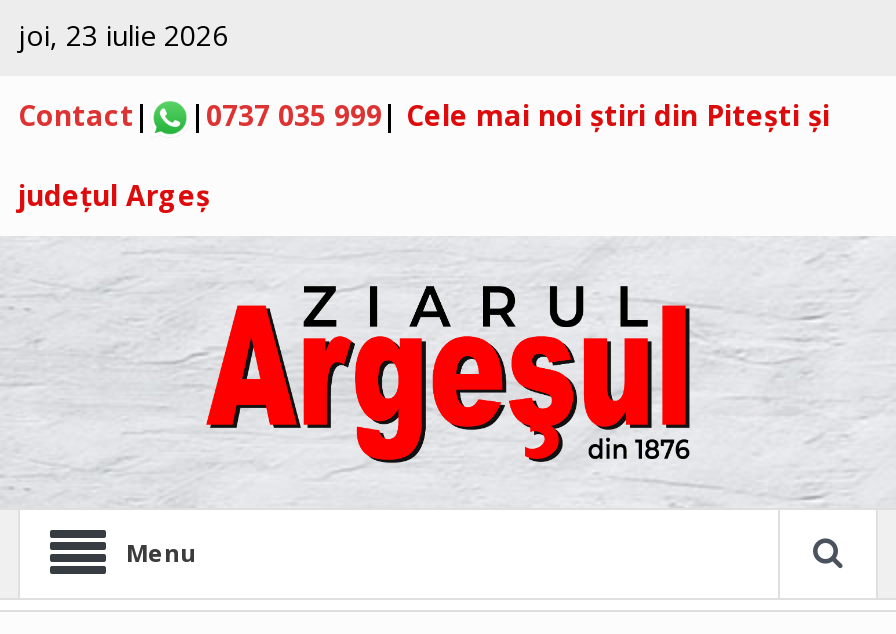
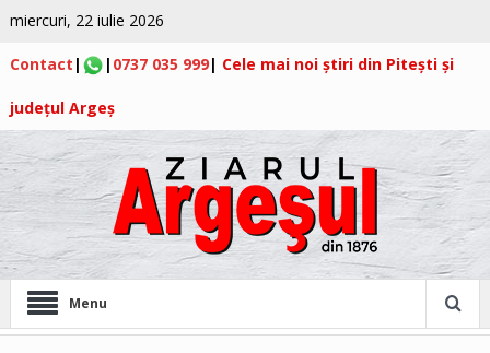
[18,16,228,54] joi, 23 iulie 2026 -> [10,10,164,31] miercuri, 22 iulie 2026

